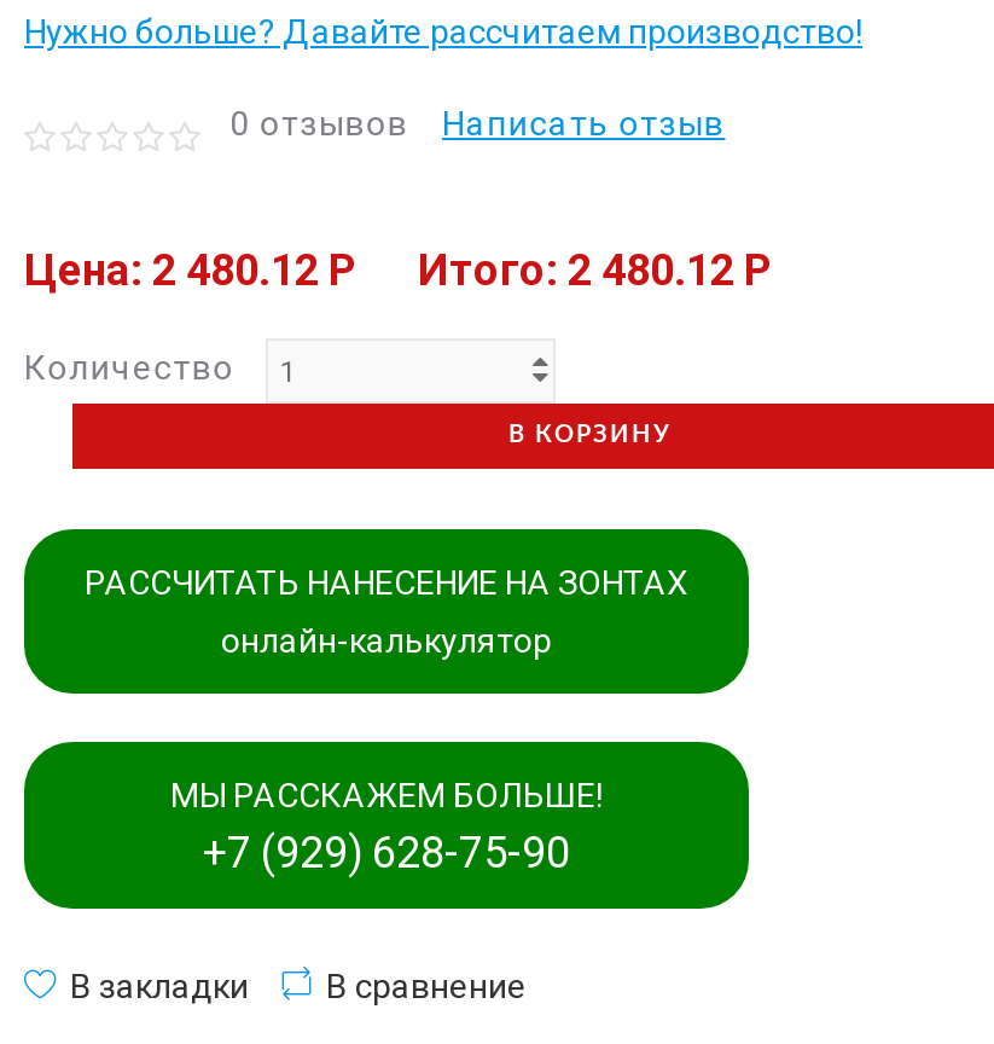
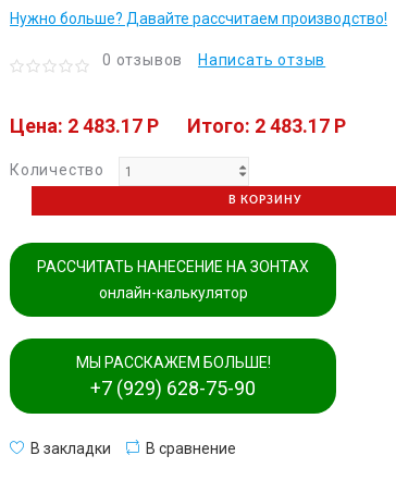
[24,244,355,294] Цена: 2 480.12 P -> [10,114,159,137] Цена: 2 483.17 P
[418,244,771,294] Итого: 2 480.12 P -> [187,114,346,137] Итого: 2 483.17 P

